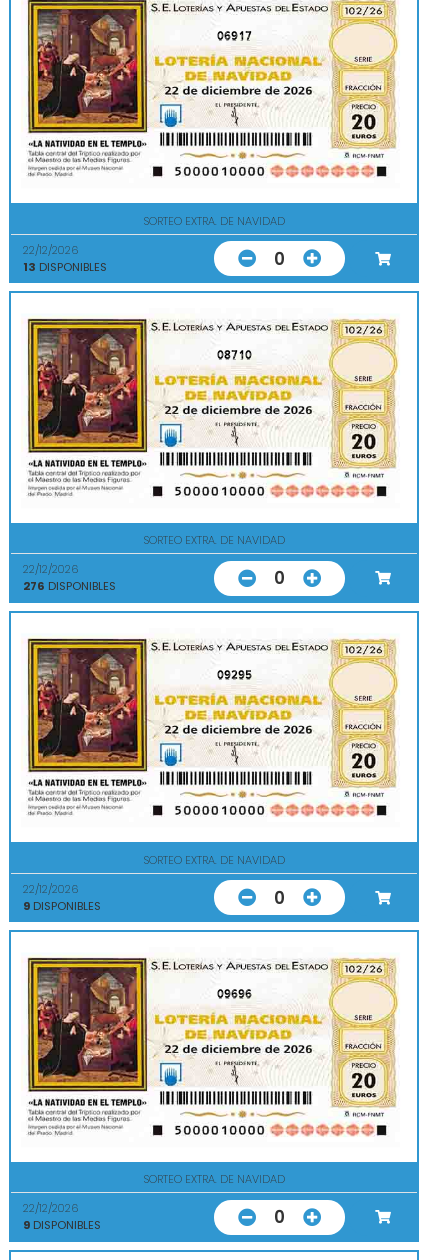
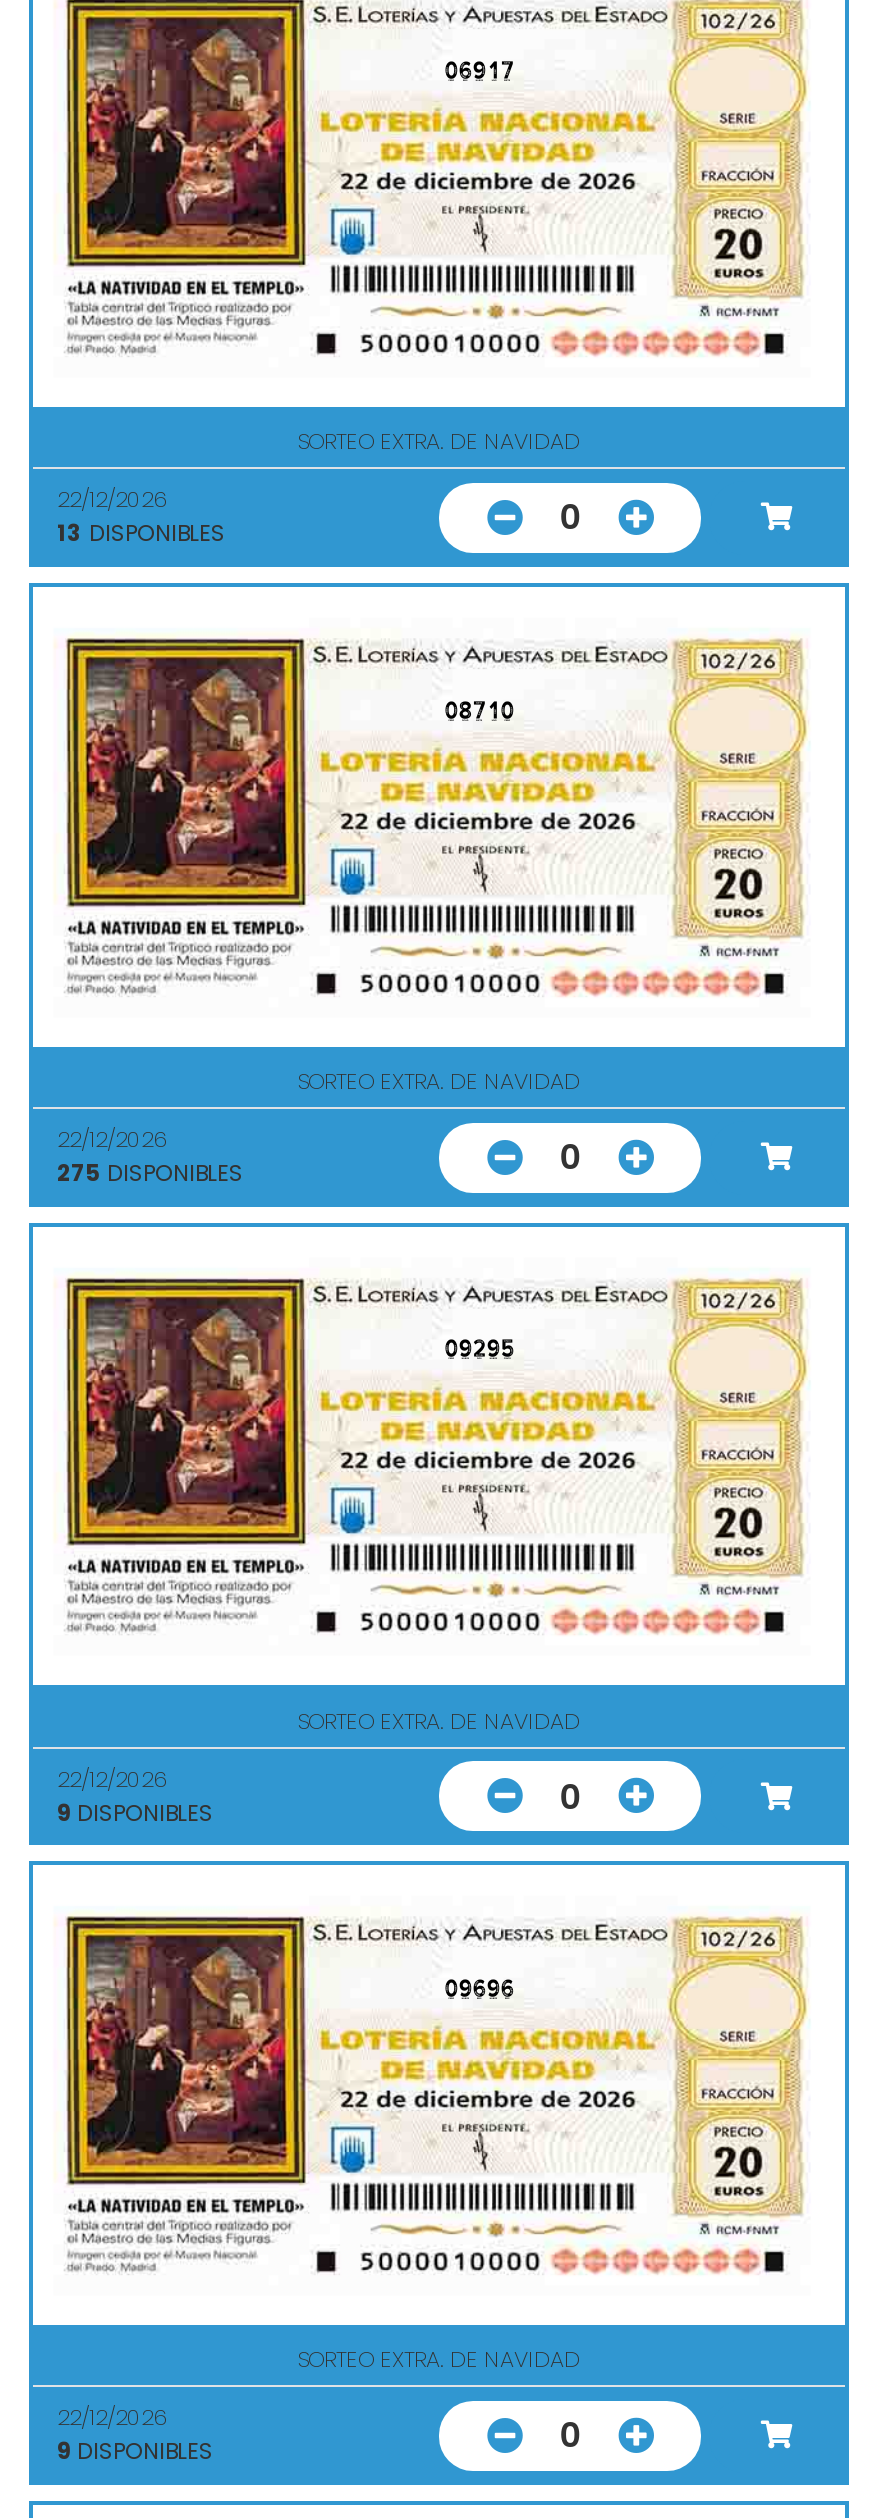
[23,578,116,594] 276 DISPONIBLES -> [57,1157,243,1189] 275 DISPONIBLES

